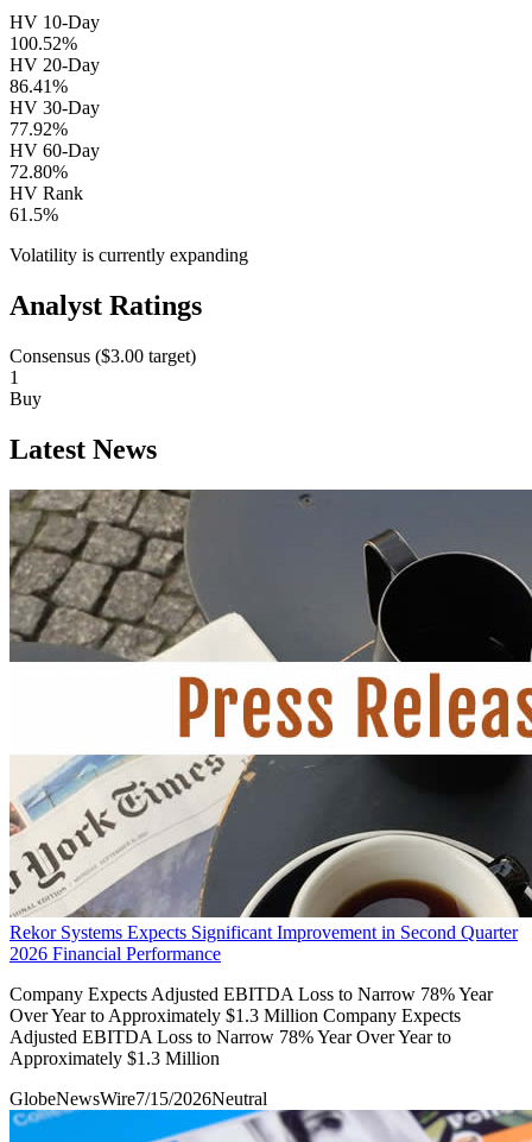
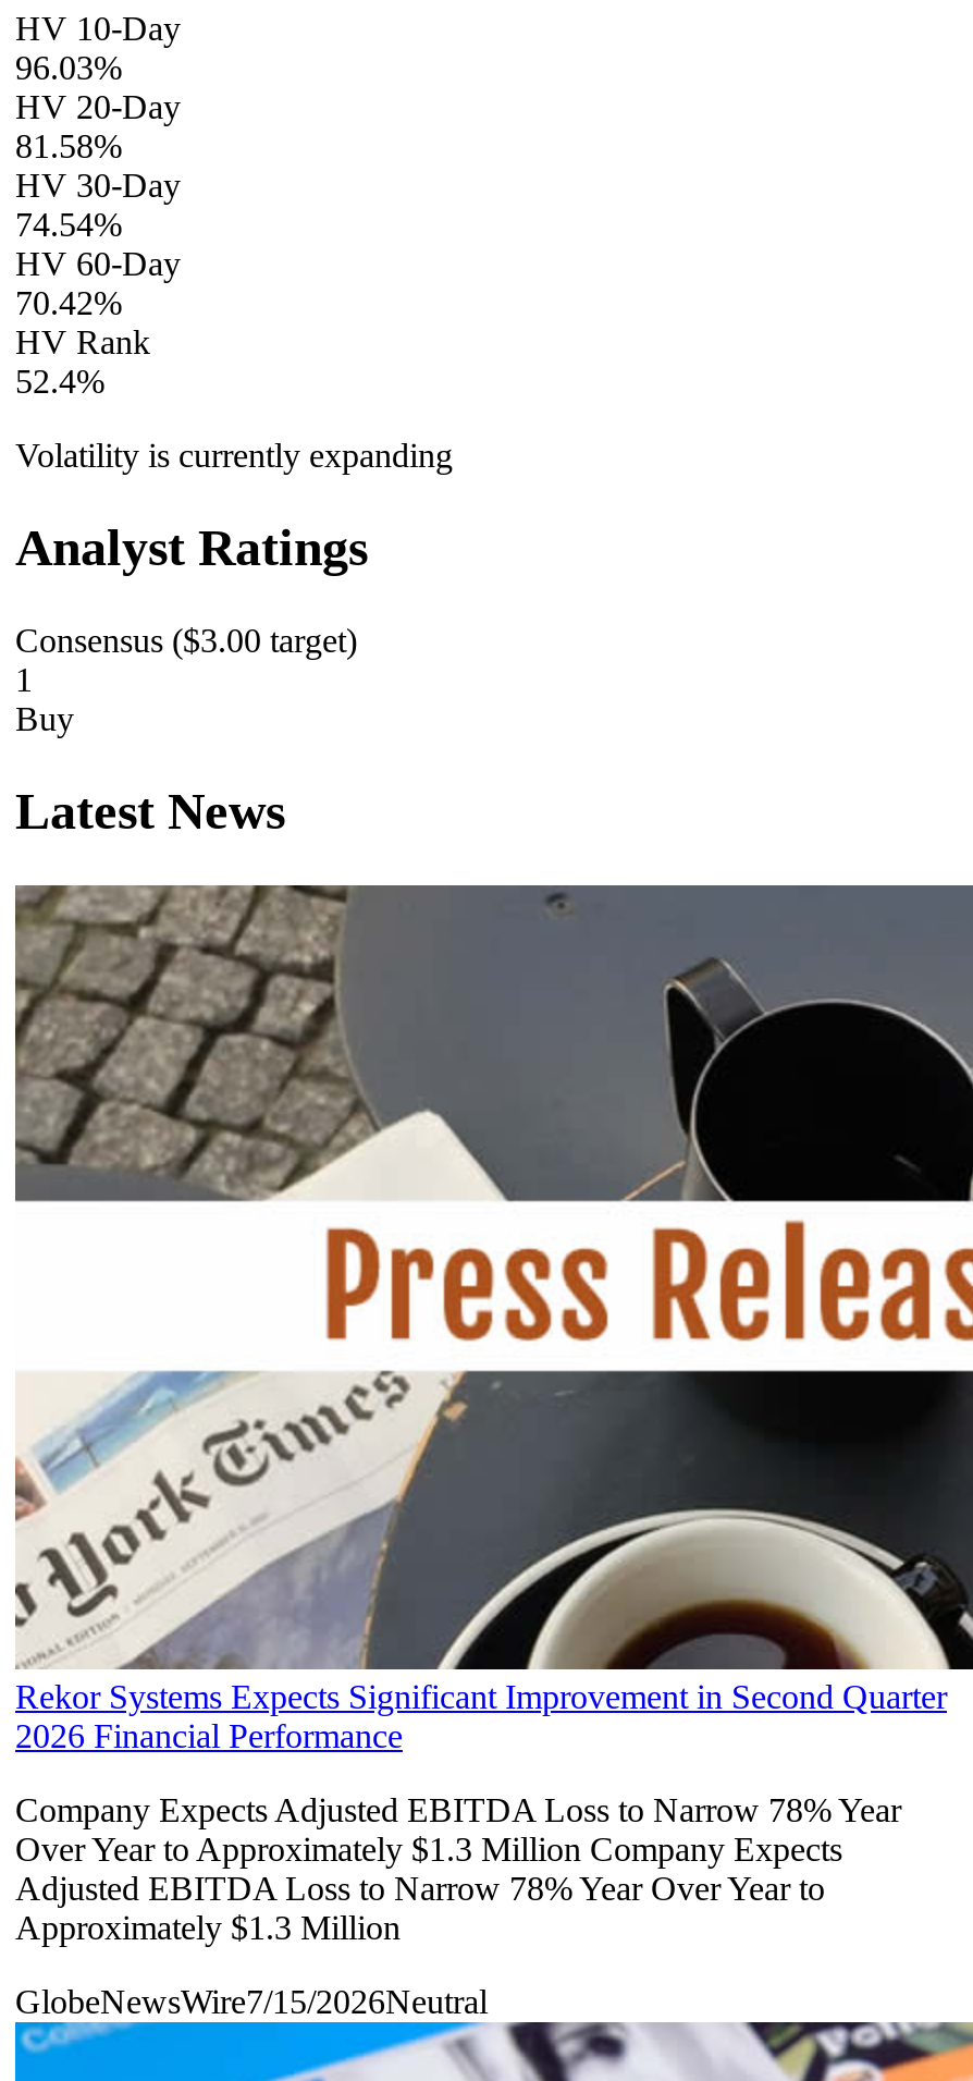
[9,33,77,54] 100.52% -> [15,49,122,86] 96.03%
[9,76,68,96] 86.41% -> [15,128,122,165] 81.58%
[9,119,68,139] 77.92% -> [15,206,122,243] 74.54%
[9,162,68,182] 72.80% -> [15,284,122,321] 70.42%
[9,205,58,225] 61.5% -> [15,363,104,400] 52.4%

